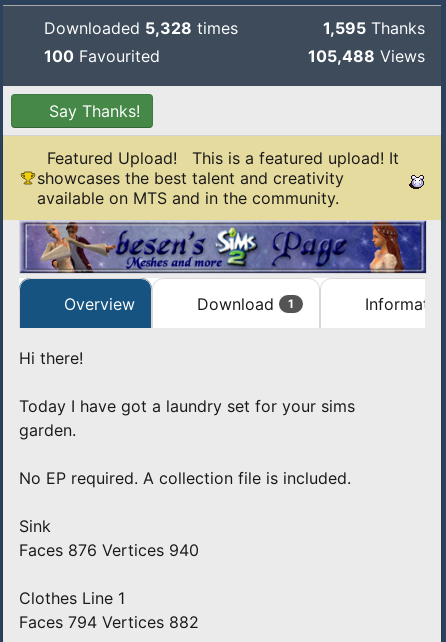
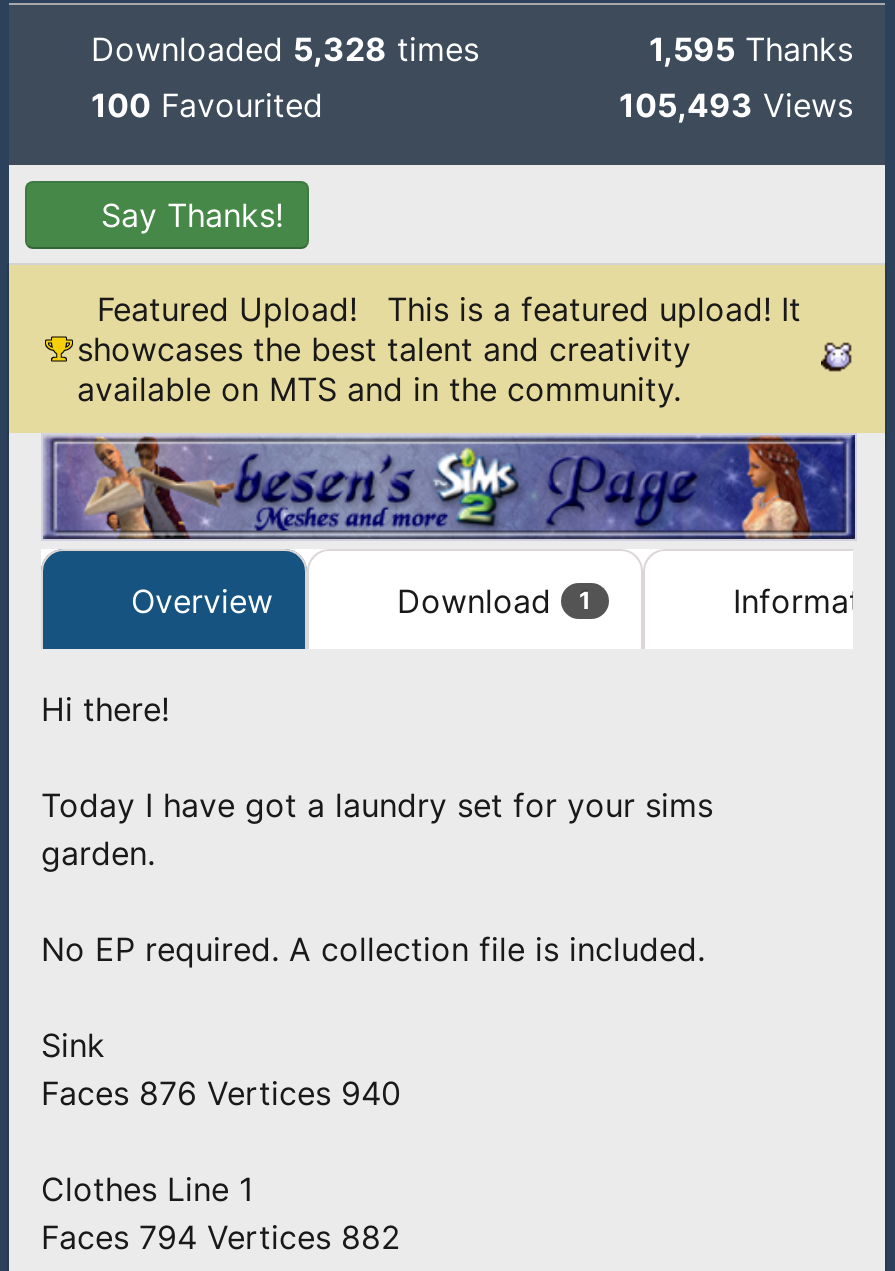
[308,46,425,66] 105,488 Views -> [619,85,853,125] 105,493 Views

